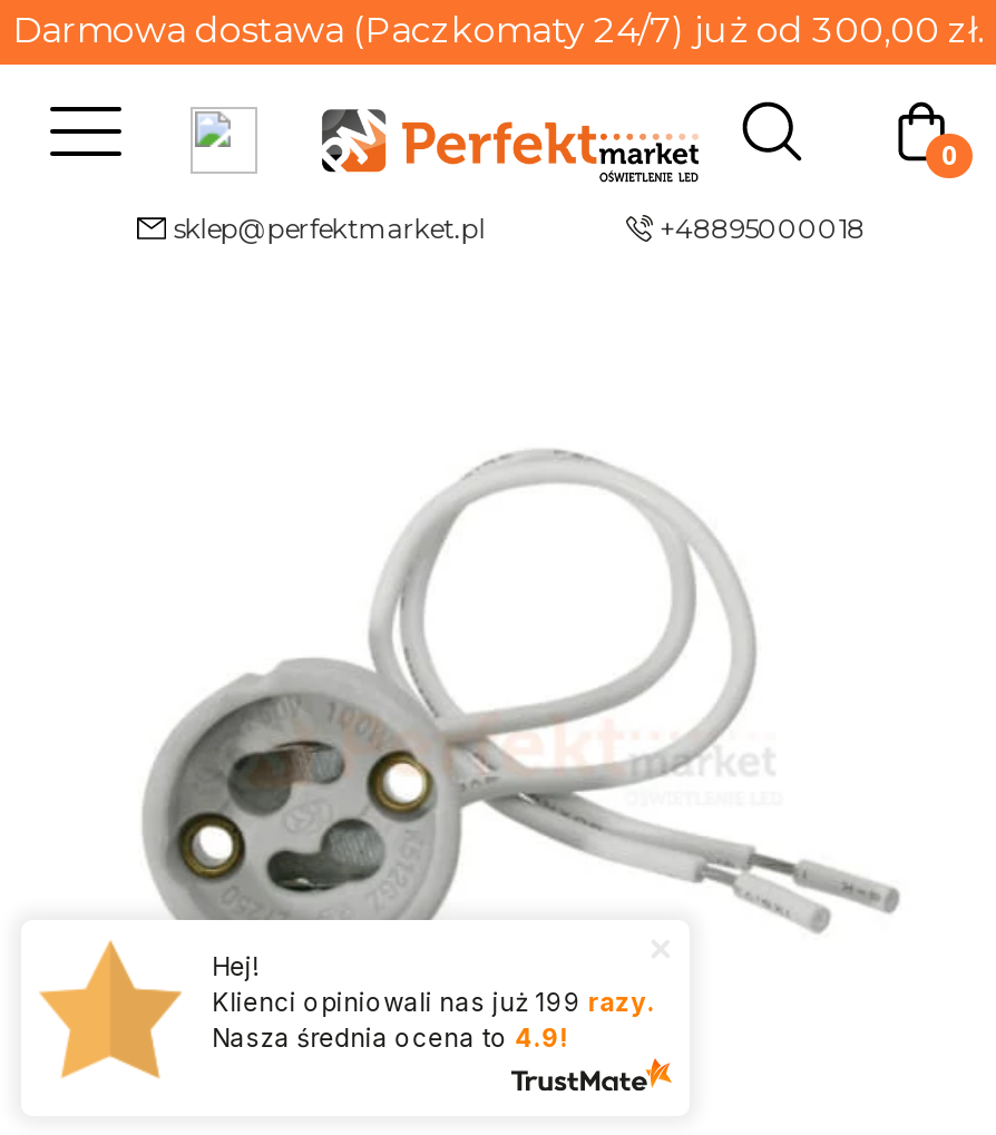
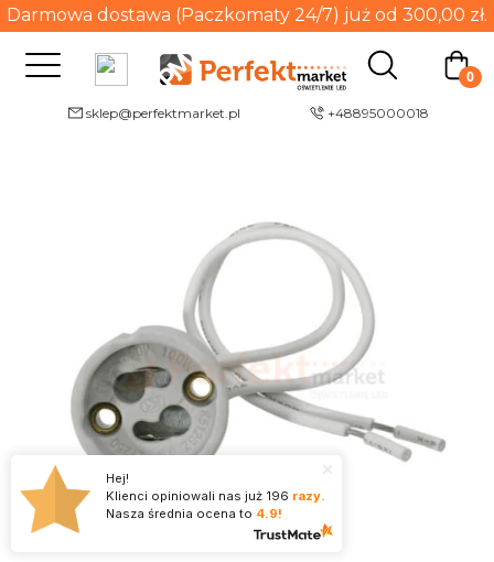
[212,987,655,1018] Klienci opiniowali nas już 199 razy. -> [105,488,325,504] Klienci opiniowali nas już 196 razy.

